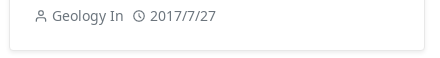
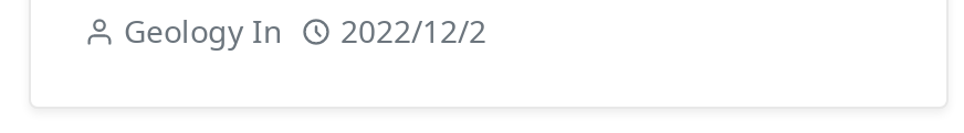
[52,6,216,25] Geology In 2017/7/27 -> [124,10,486,52] Geology In 2022/12/2

